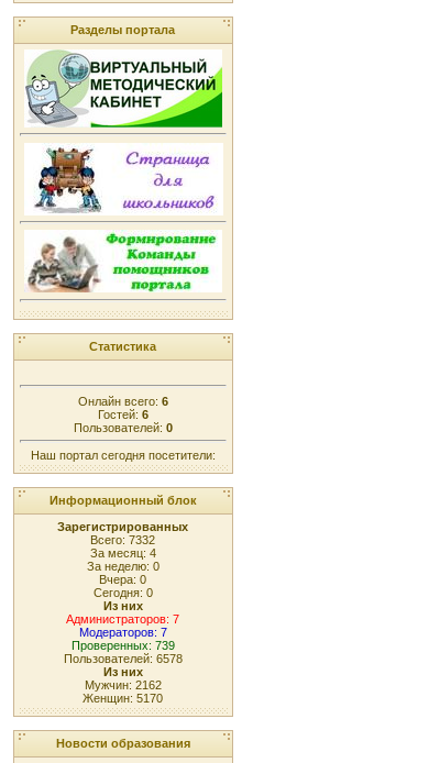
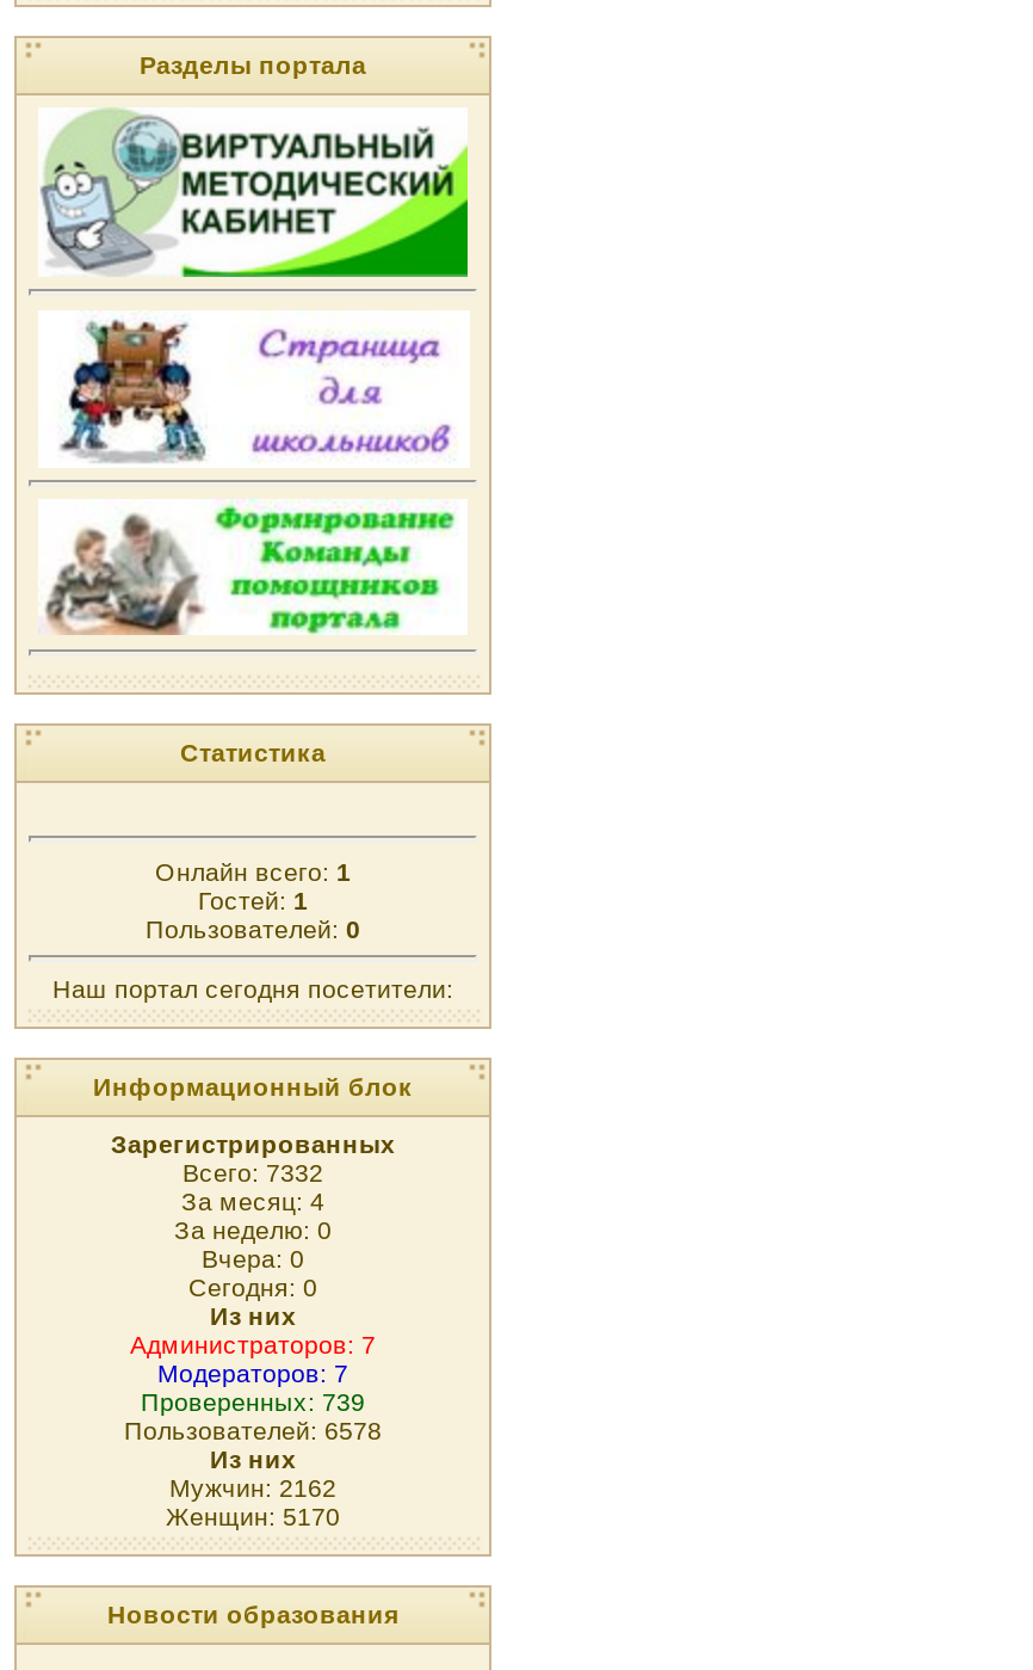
[78,394,168,408] Онлайн всего: 6 -> [155,856,351,885] Онлайн всего: 1
[98,408,148,421] Гостей: 6 -> [198,885,308,914] Гостей: 1

